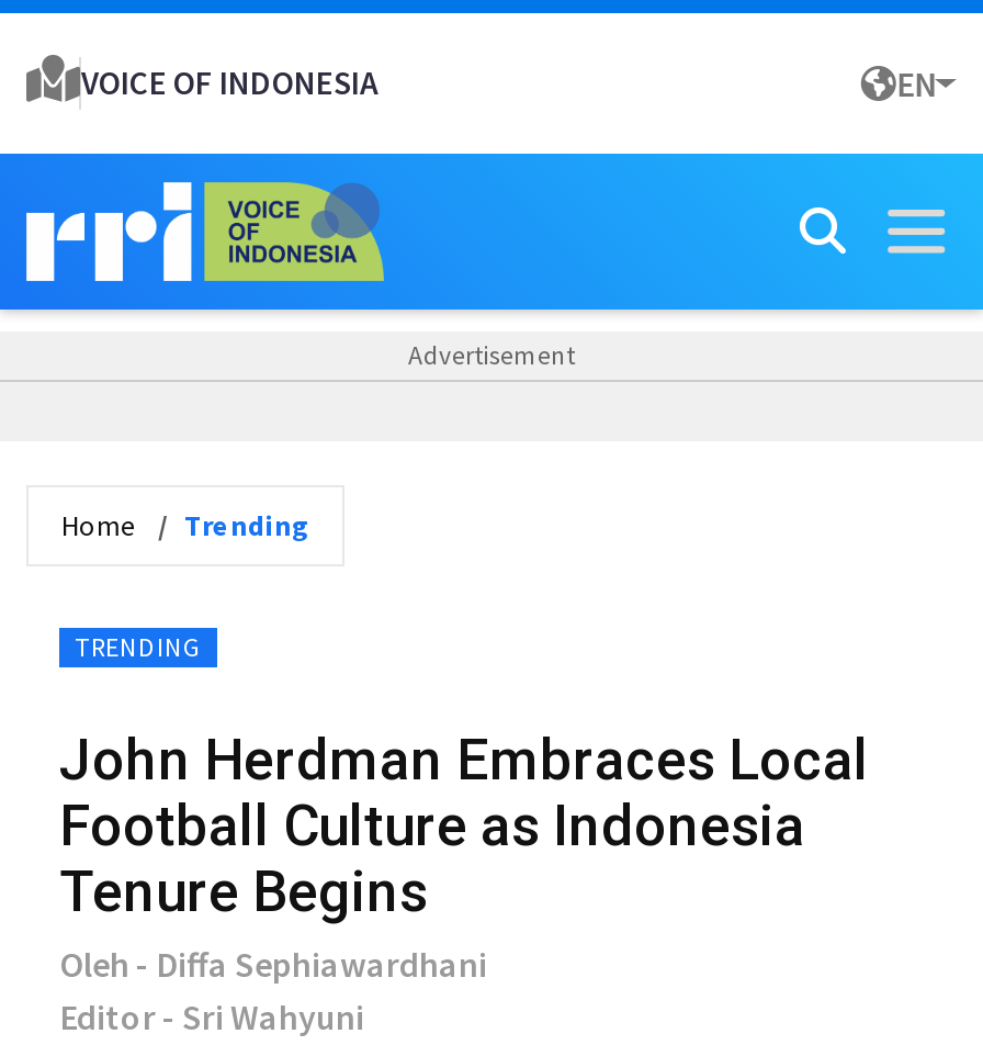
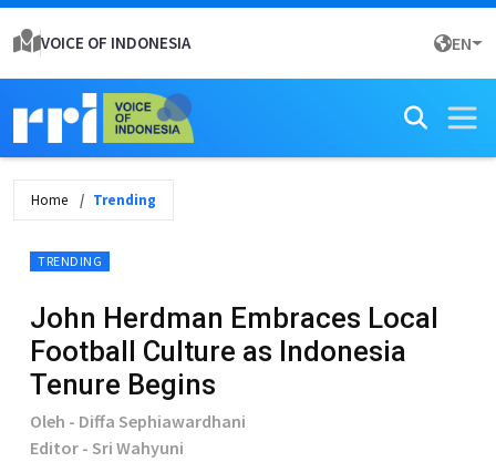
[408,338,575,371] Advertisement -> none

